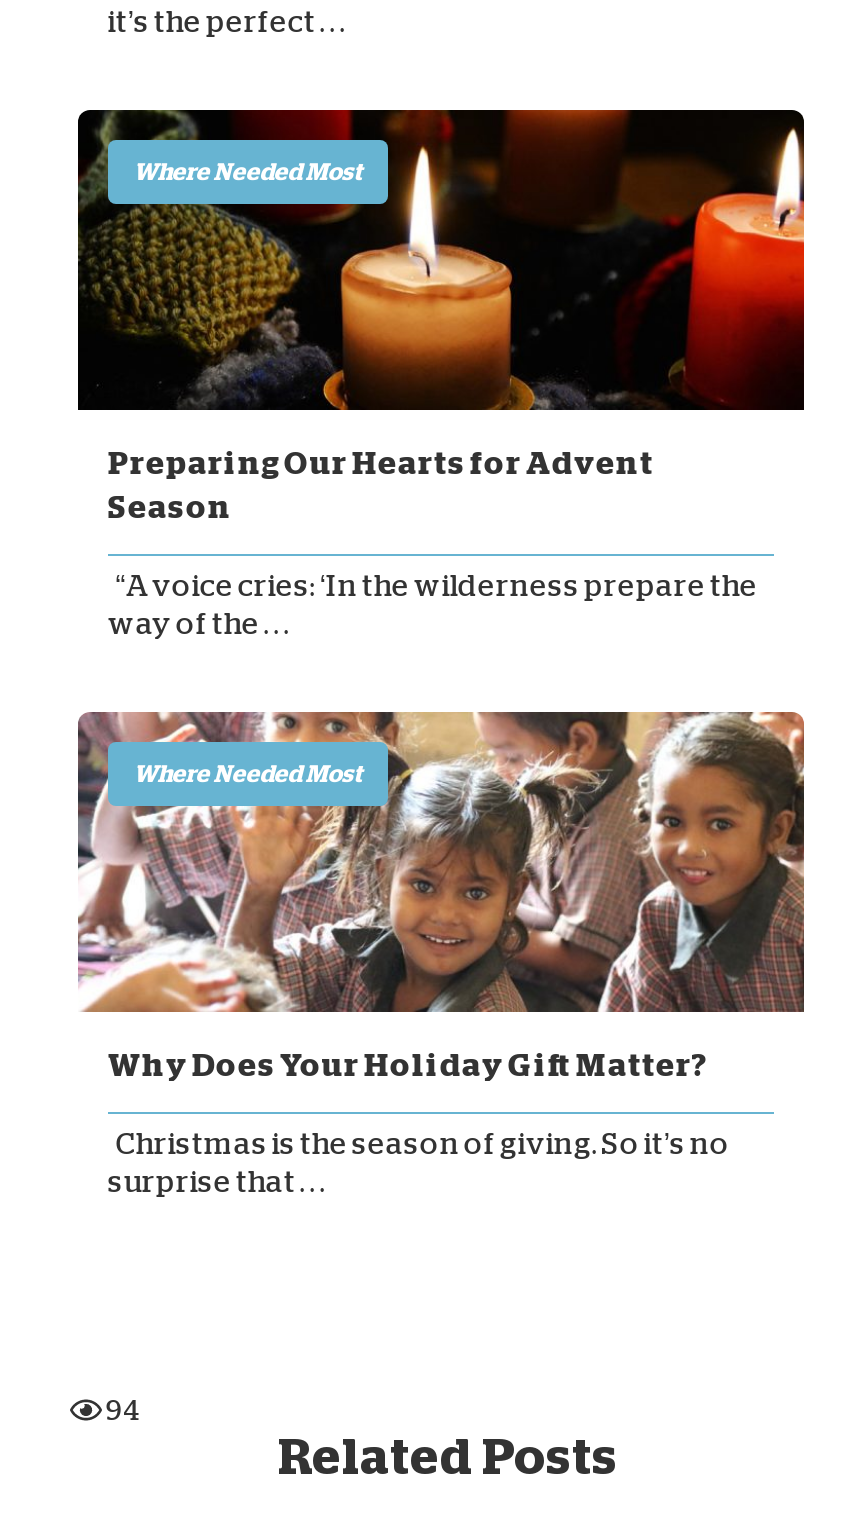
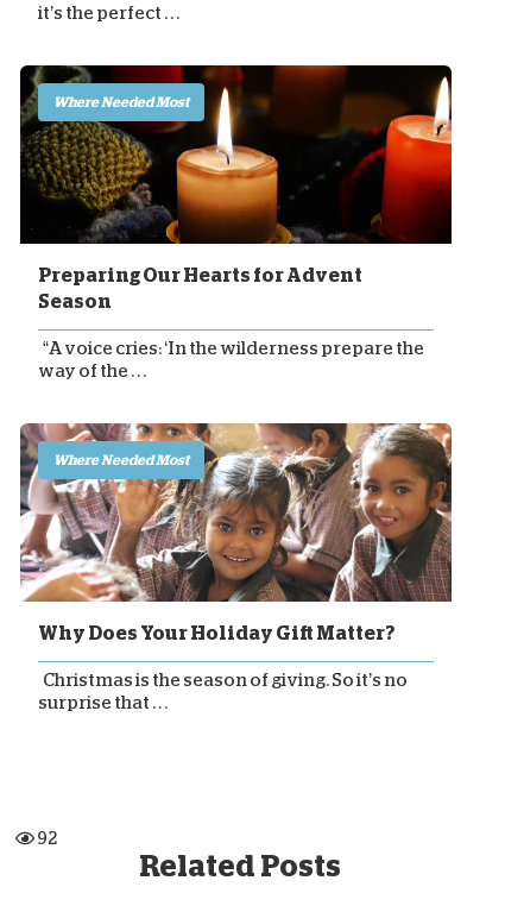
[102,1396,140,1424] 94 -> [34,830,57,846] 92

